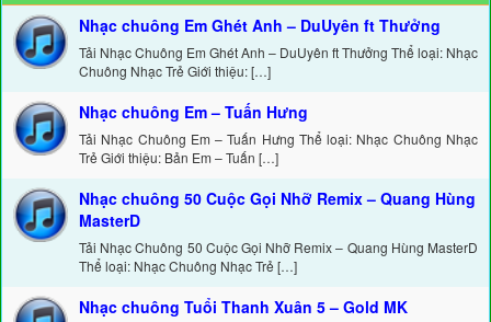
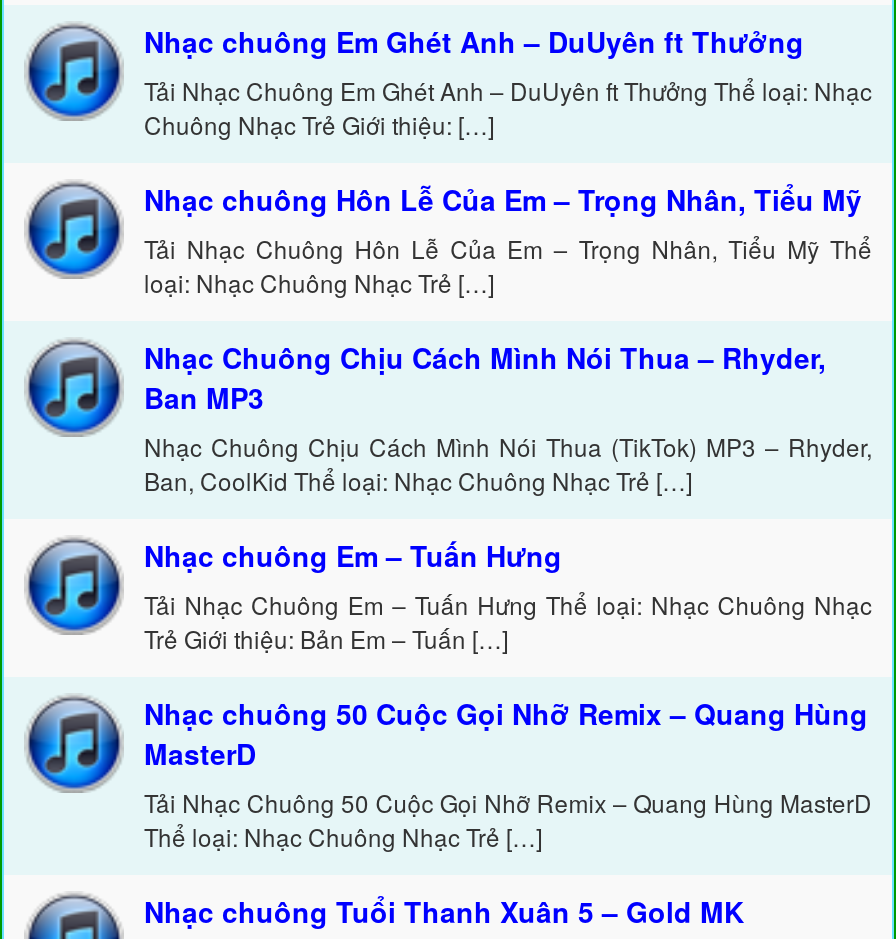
none -> [144,180,872,498] Nhạc chuông Hôn Lễ Của Em – Trọng Nhân, Tiểu Mỹ | Tải Nhạc Chuông Hôn Lễ Của Em – Trọng Nhân, Tiểu Mỹ Thể | loại: Nhạc Chuông Nhạc Trẻ […] | Nhạc Chuông Chịu Cách Mình Nói Thua – Rhyder, | Ban MP3 | Nhạc Chuông Chịu Cách Mình Nói Thua (TikTok) MP3 – Rhyder, | Ban, CoolKid Thể loại: Nhạc Chuông Nhạc Trẻ […]

